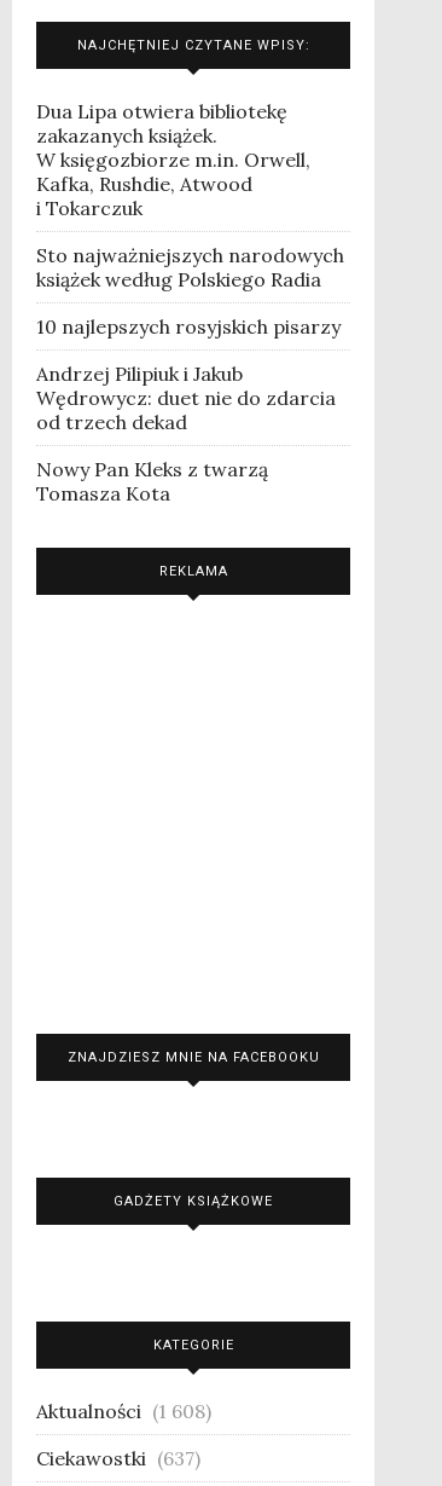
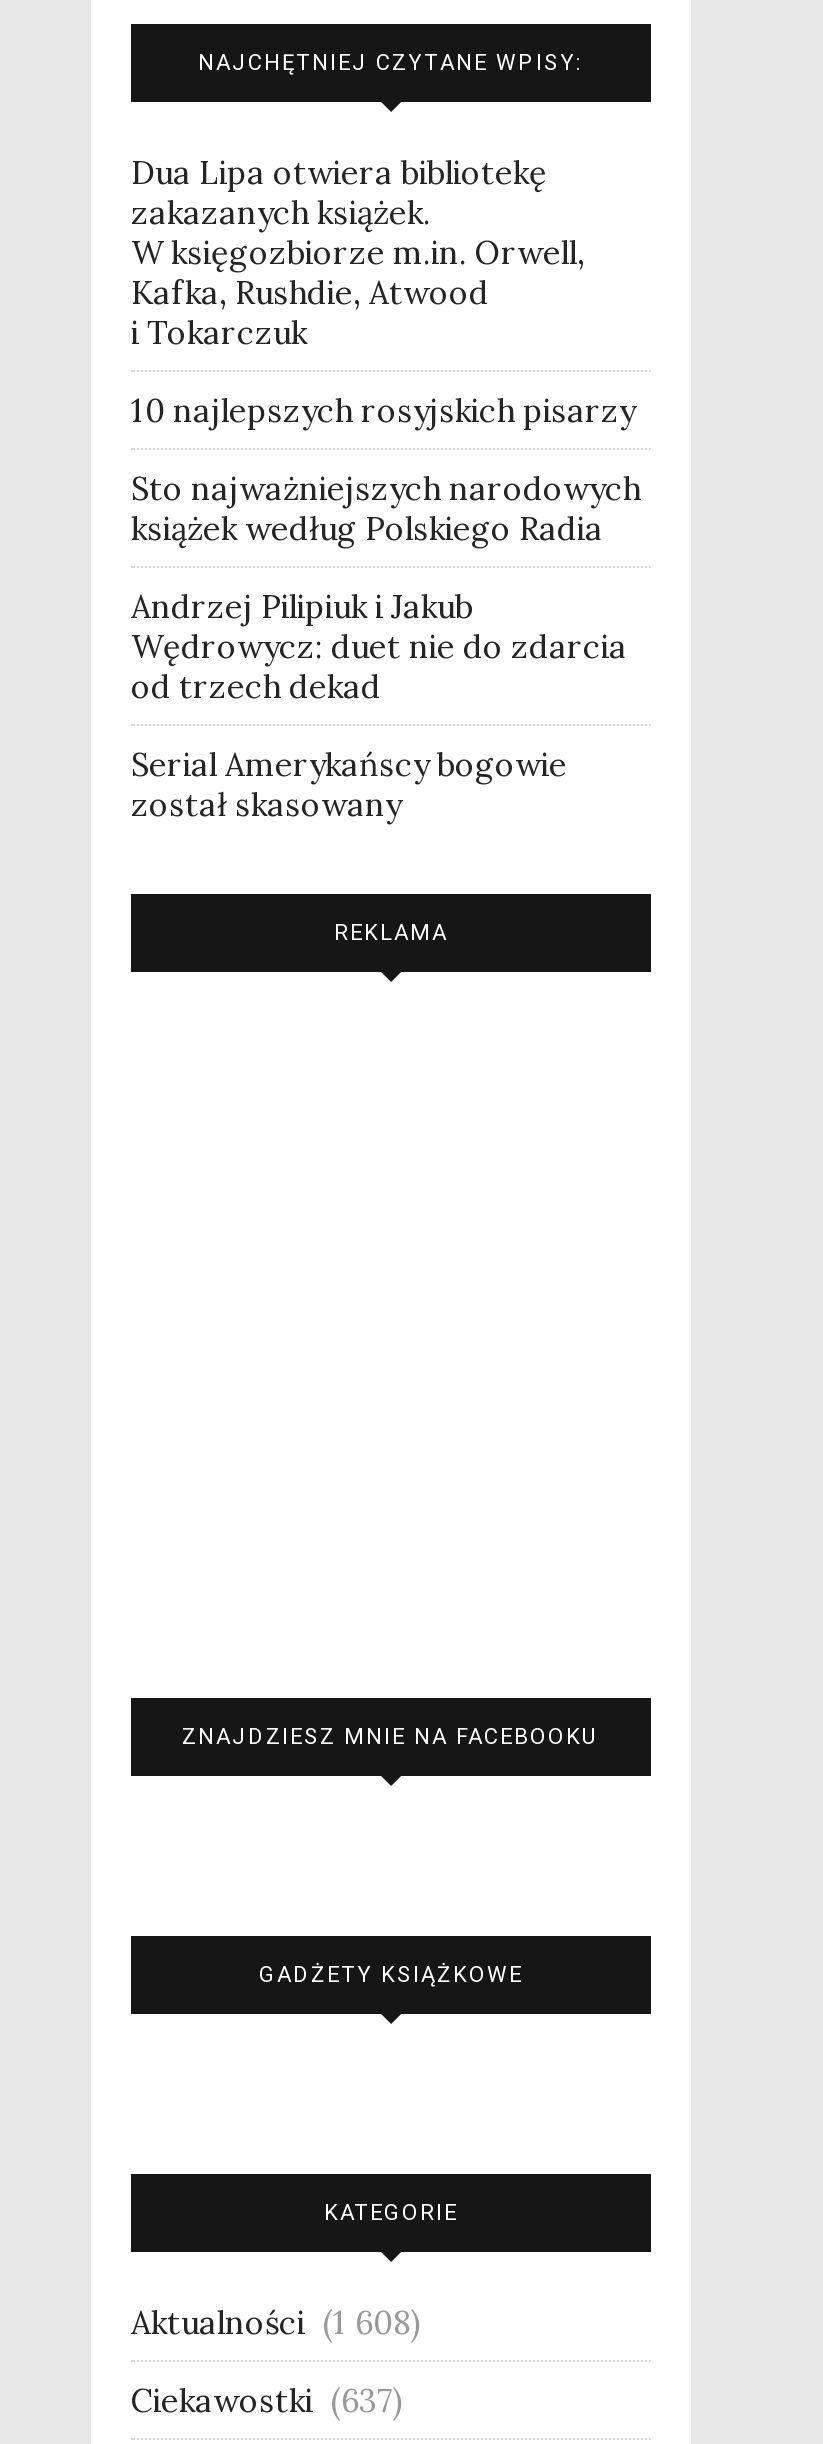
moved [36,243,344,291] -> [131,468,641,548]: Sto najważniejszych narodowych | książek według Polskiego Radia
moved [36,314,341,338] -> [131,390,635,430]: 10 najlepszych rosyjskich pisarzy
[36,457,268,505] Nowy Pan Kleks z twarzą | Tomasza Kota -> [131,744,567,824] Serial Amerykańscy bogowie | został skasowany

